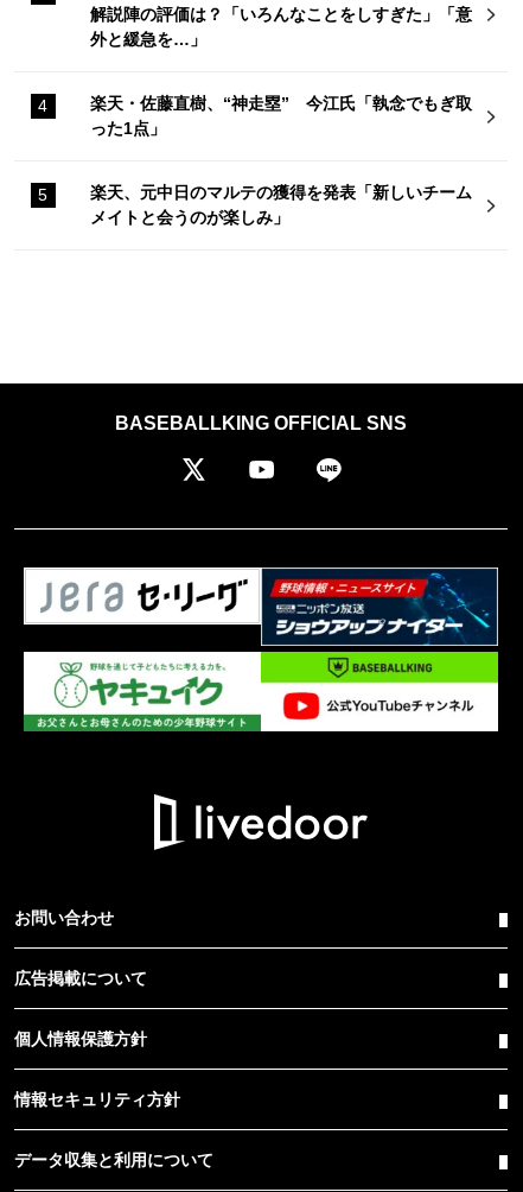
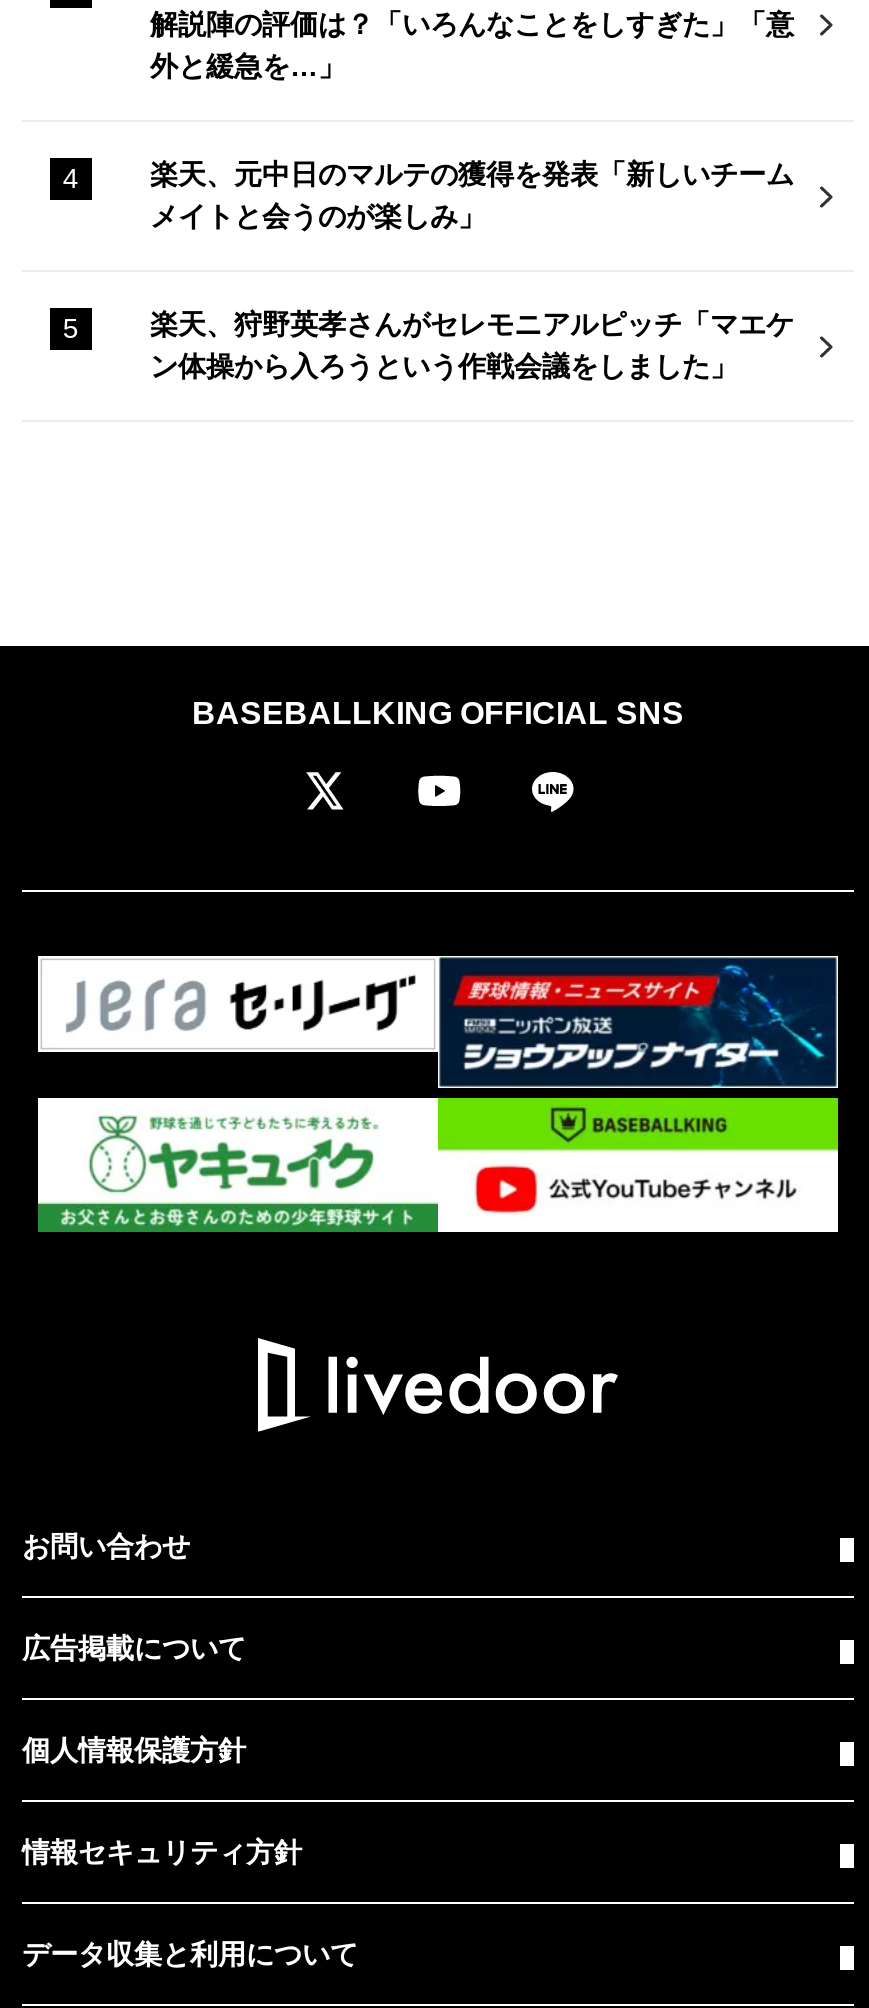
[90,93,472,137] 楽天・佐藤直樹、“神走塁” 今江氏「執念でもぎ取 | った1点」 -> none
moved [90,182,472,226] -> [150,157,794,231]: 楽天、元中日のマルテの獲得を発表「新しいチーム | メイトと会うのが楽しみ」
none -> [150,307,794,381] 楽天、狩野英孝さんがセレモニアルピッチ「マエケ | ン体操から入ろうという作戦会議をしました」

